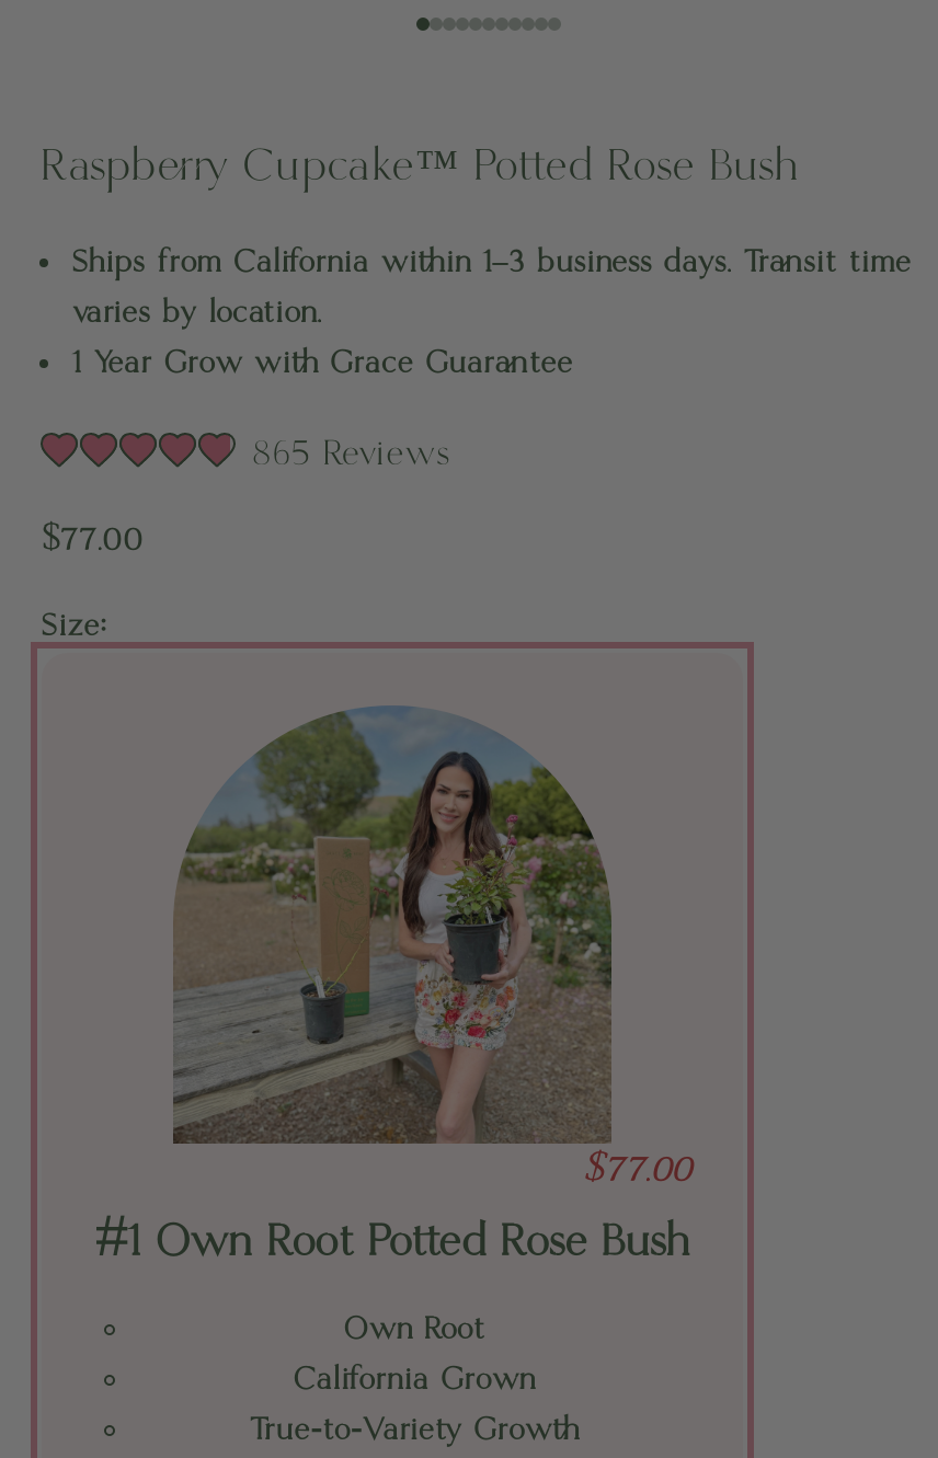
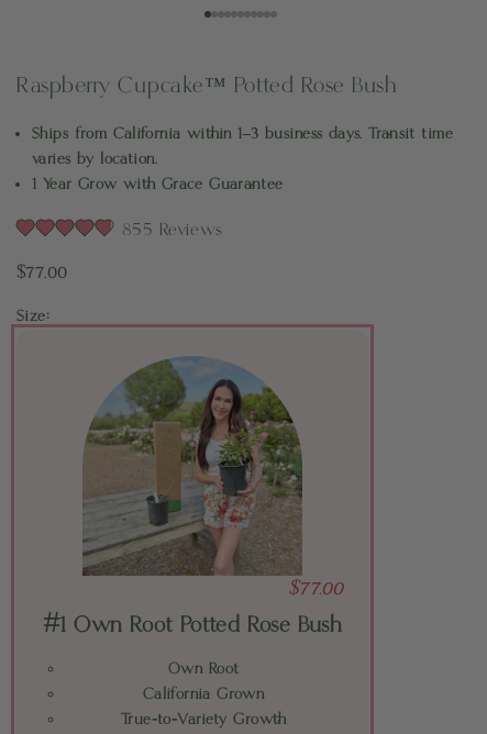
[252,434,451,475] 865 Reviews -> [122,220,223,241] 855 Reviews

